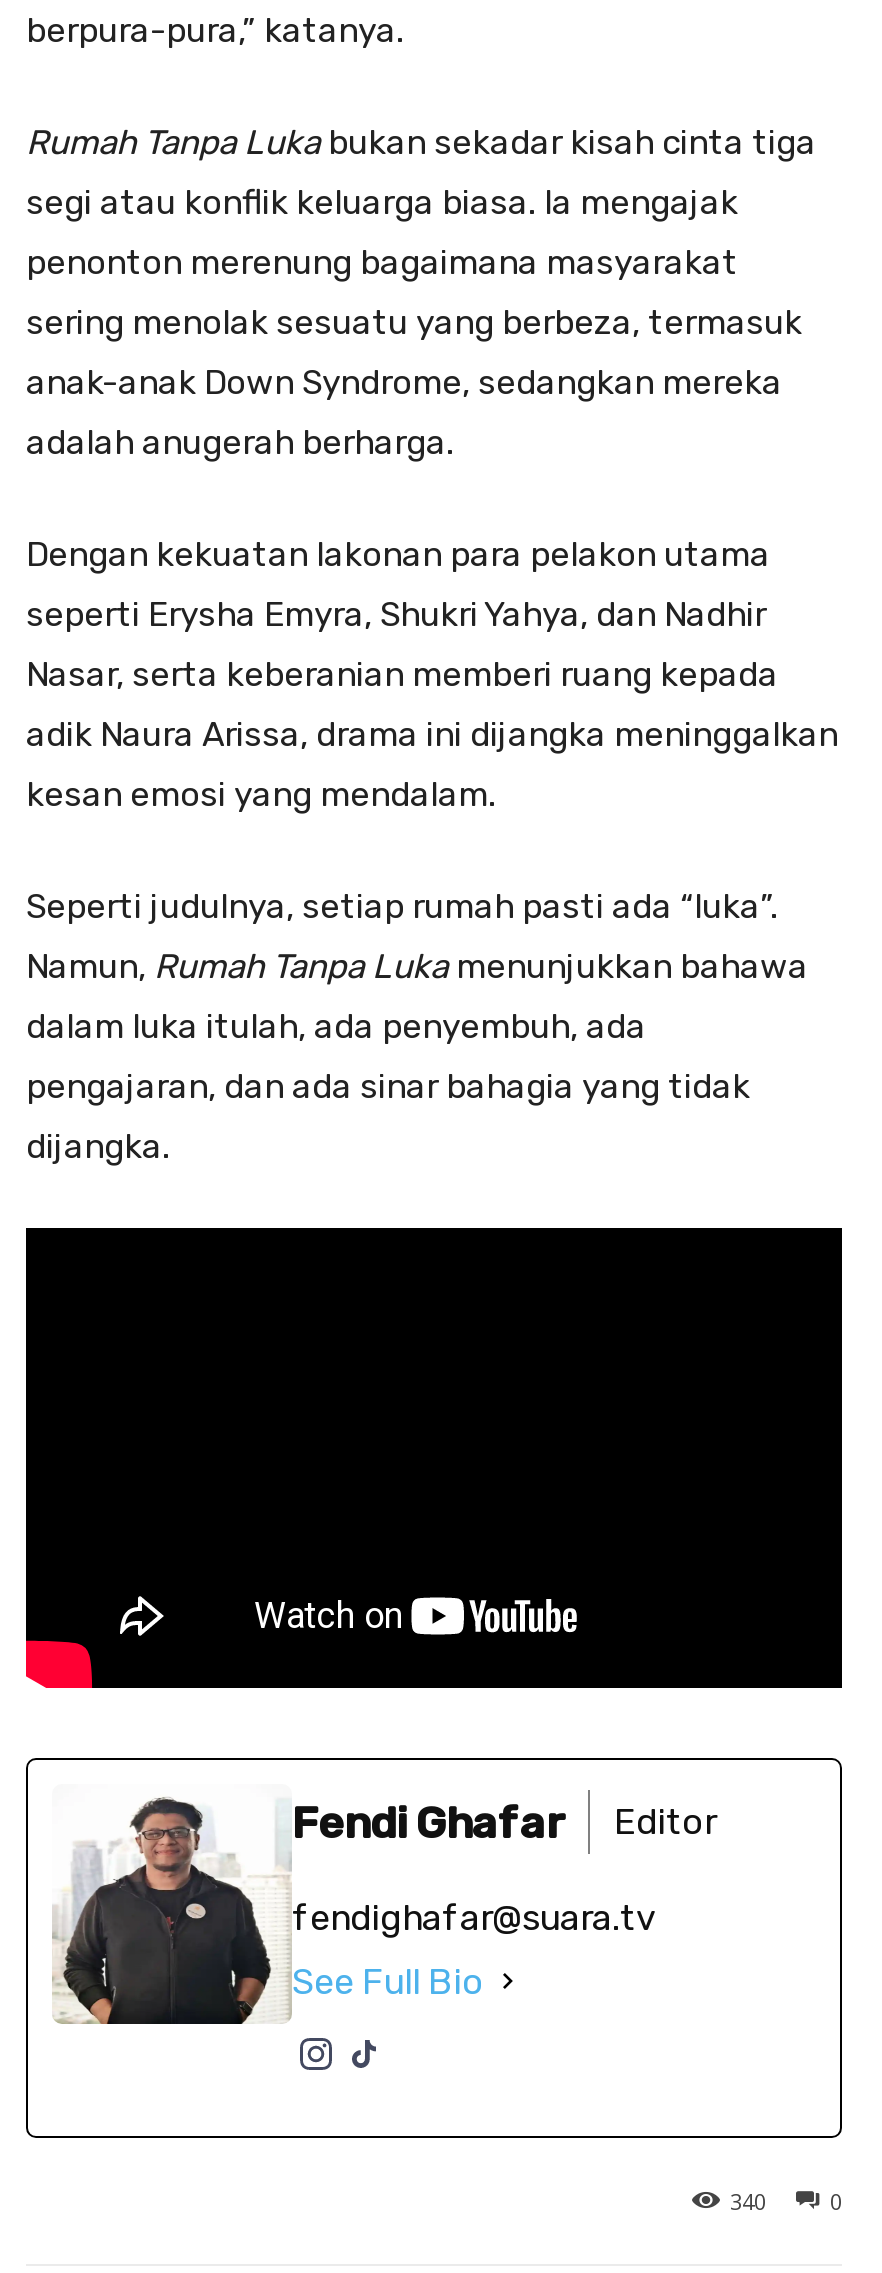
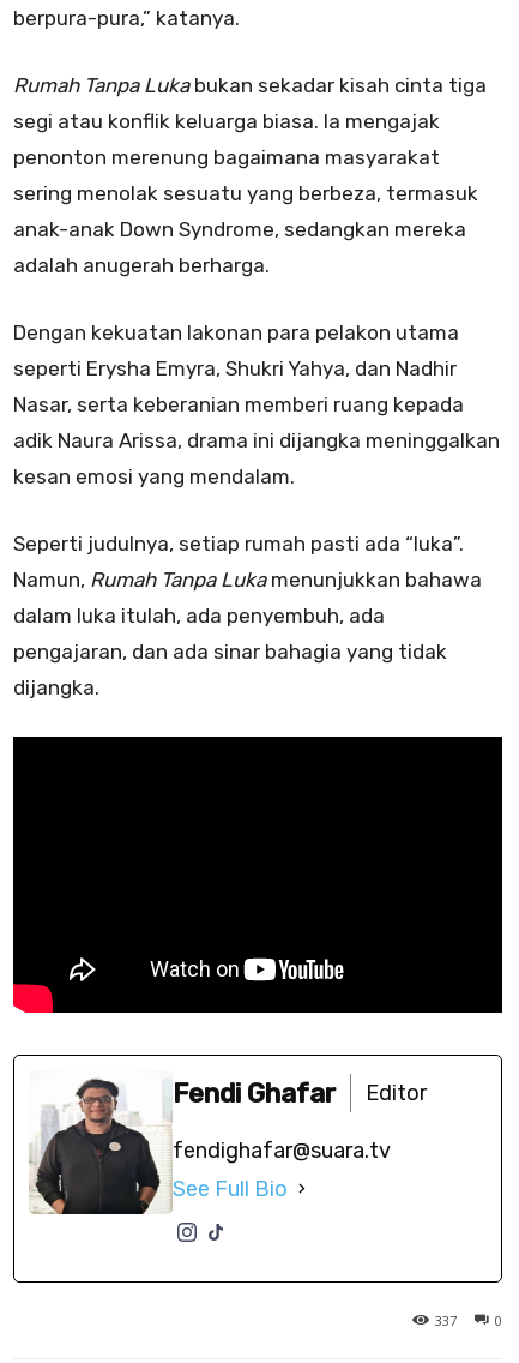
[730,2185,766,2215] 340 -> [435,1311,457,1329] 337

